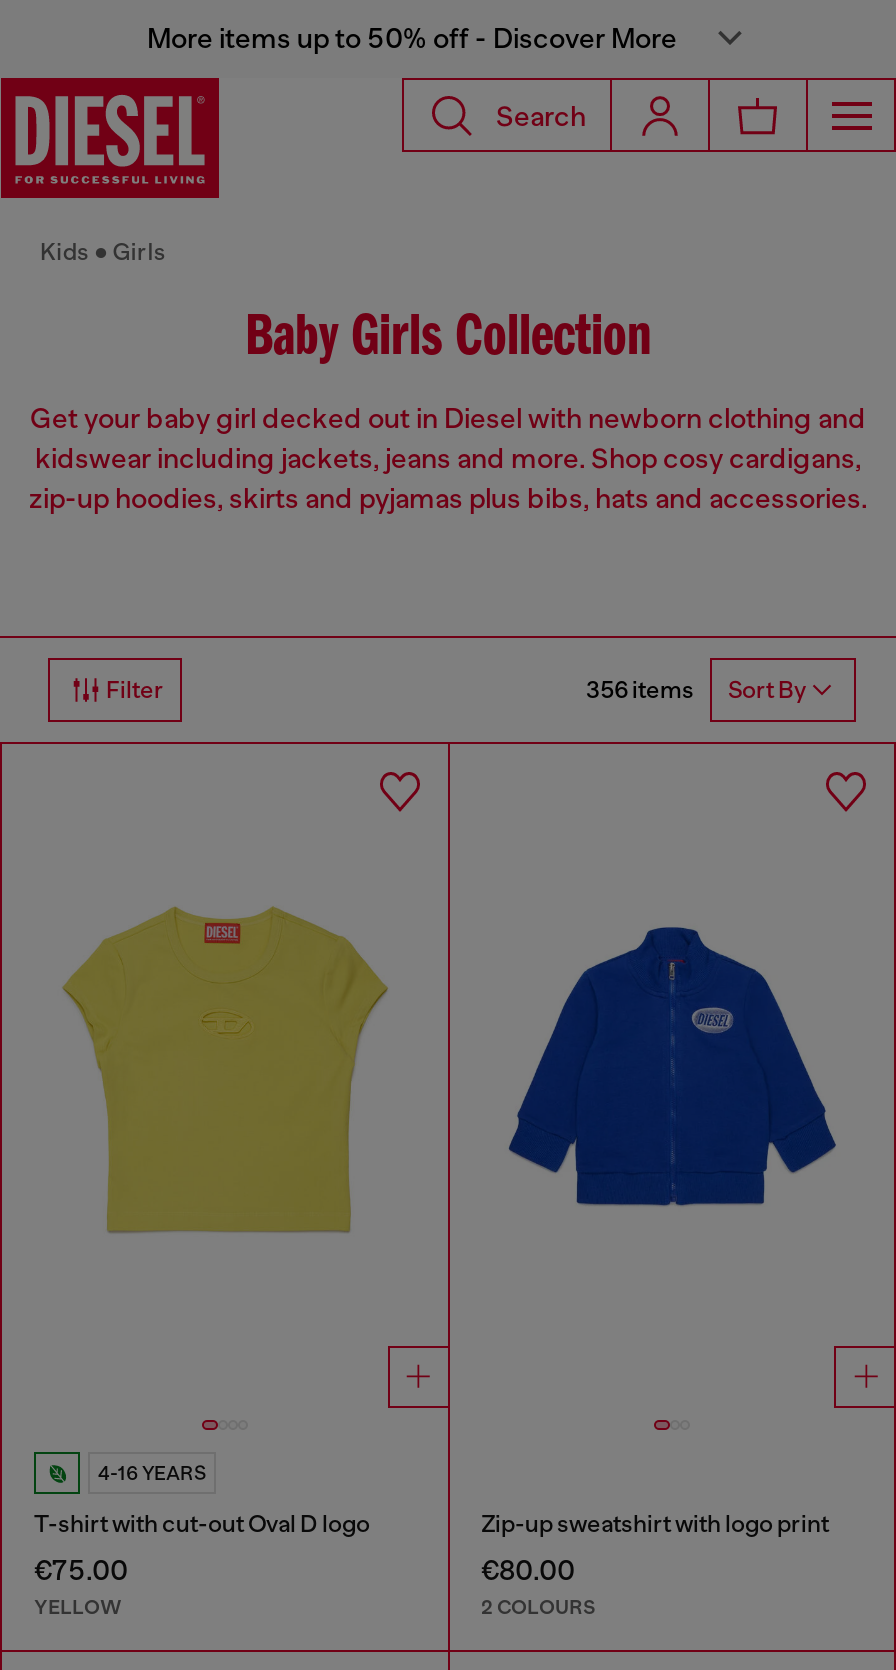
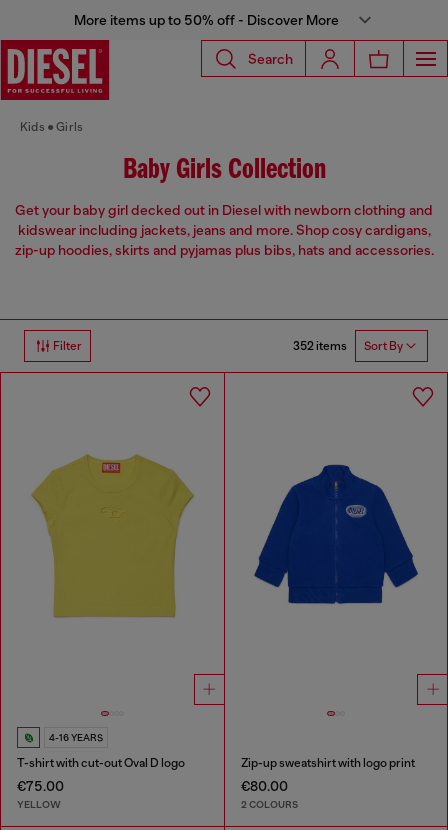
[586,676,806,705] 356 items Sort By -> [293,339,403,353] 352 items Sort By

